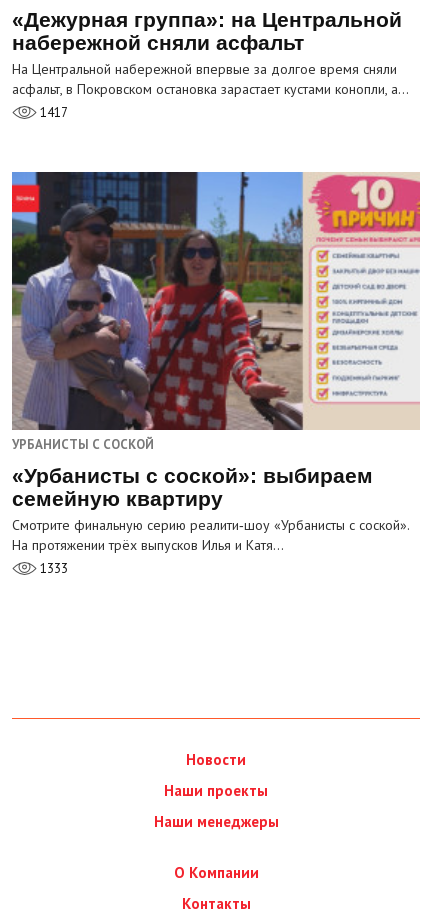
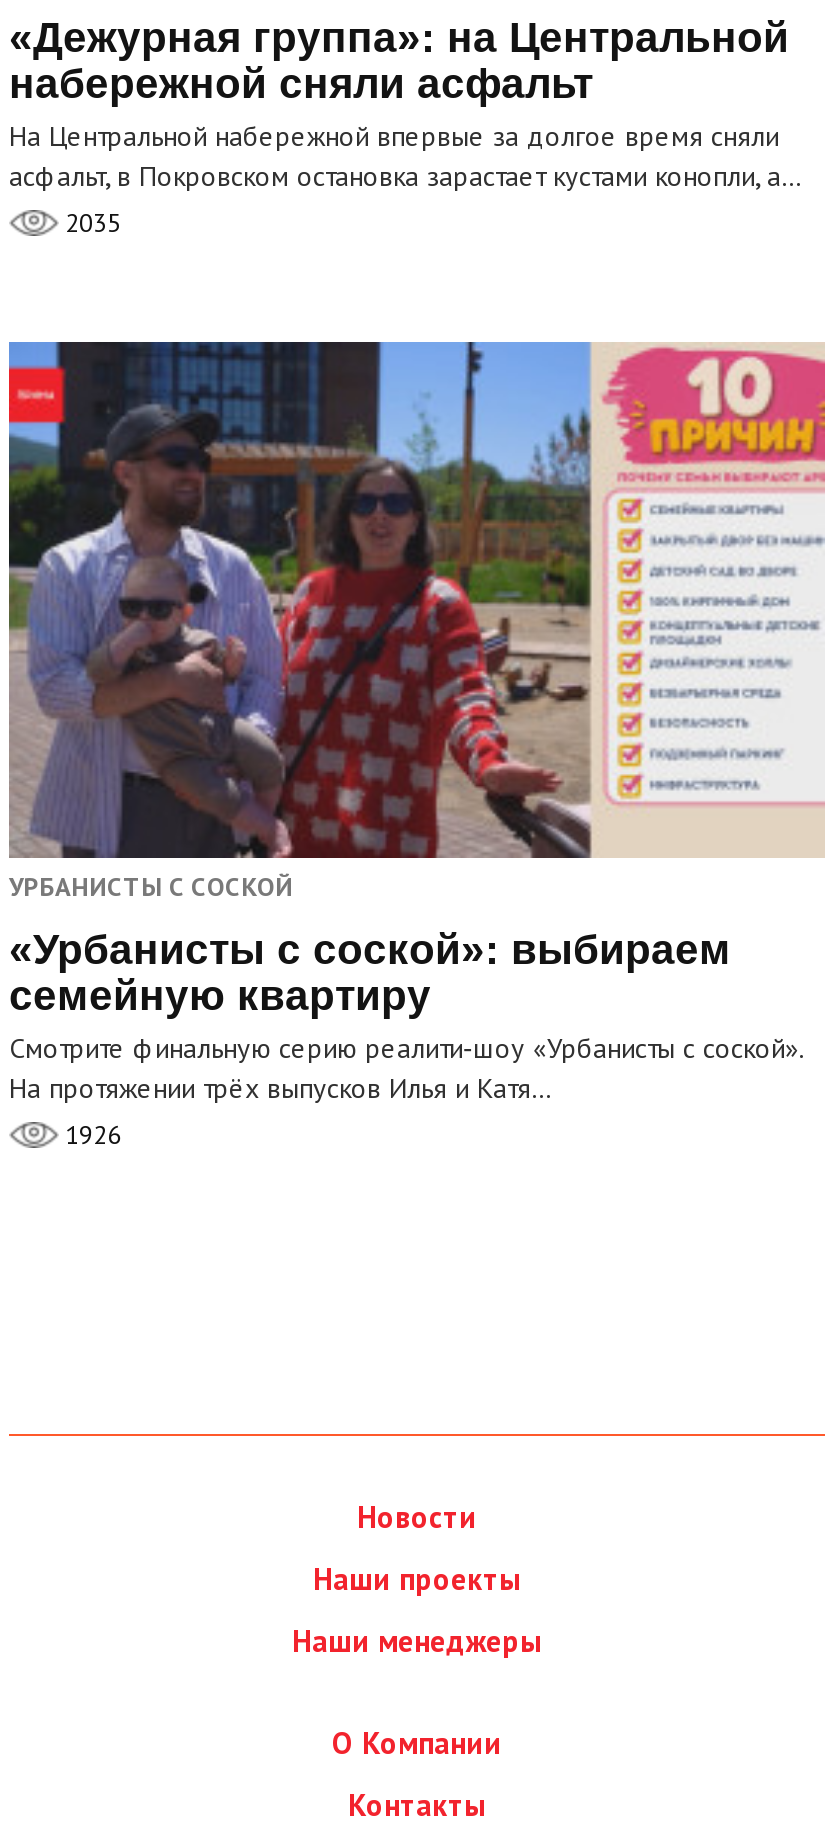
[37,104,68,121] 1417 -> [59,206,121,240] 2035
[37,560,68,577] 1333 -> [59,1118,121,1152] 1926

